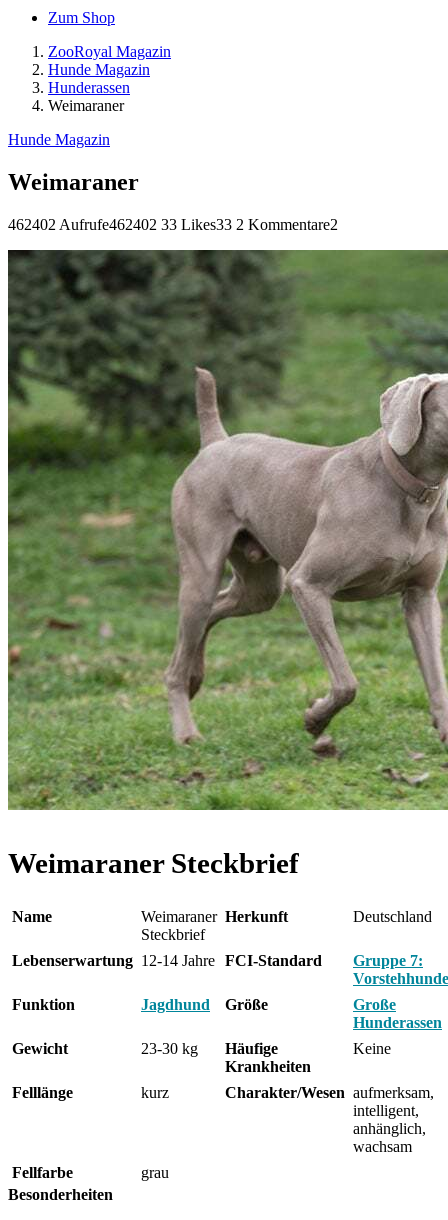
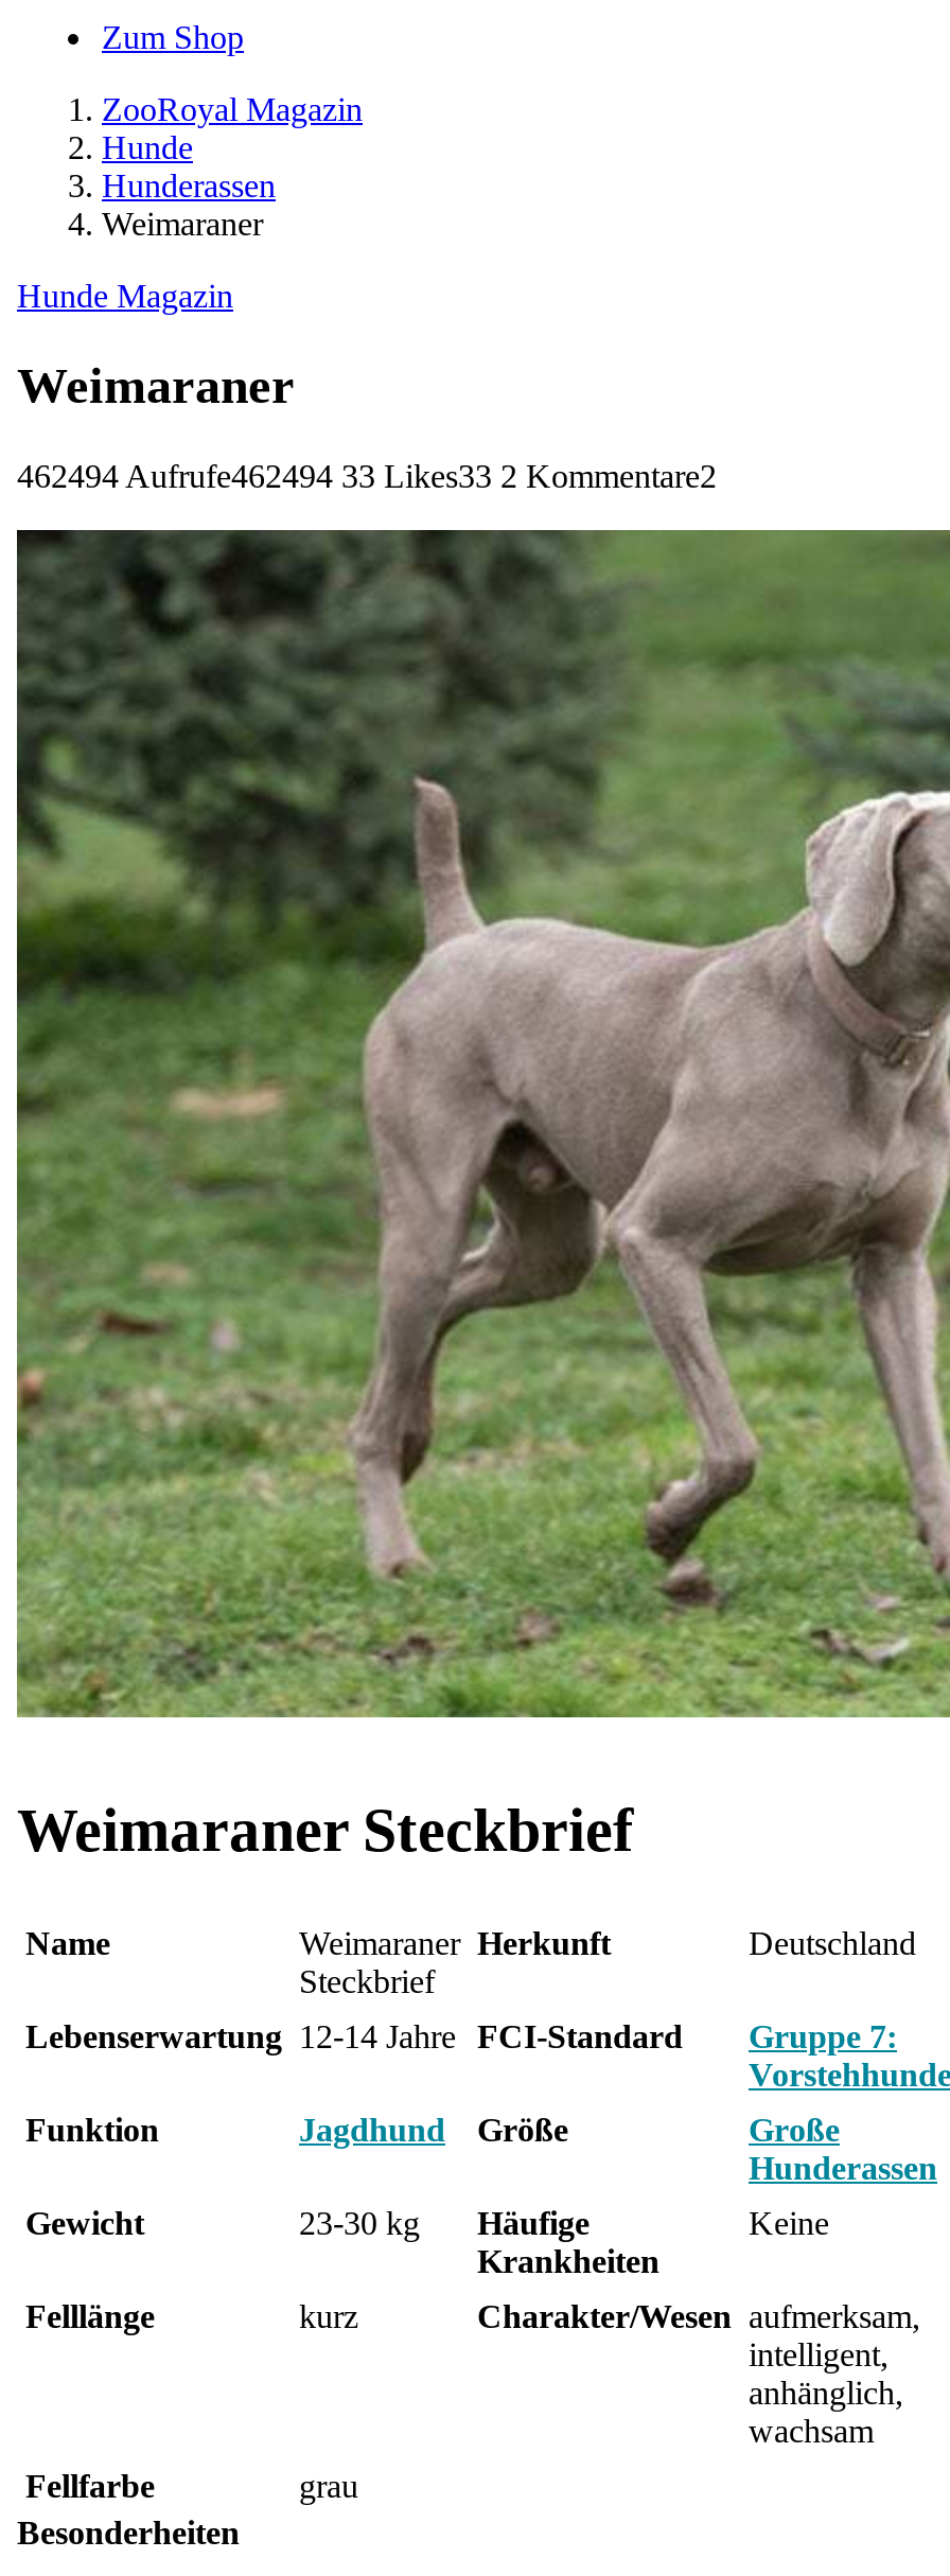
[48,61,150,78] Hunde Magazin -> [102,129,193,165] Hunde
[8,216,338,233] 462402 Aufrufe462402 33 Likes33 2 Kommentare2 -> [17,458,717,494] 462494 Aufrufe462494 33 Likes33 2 Kommentare2

